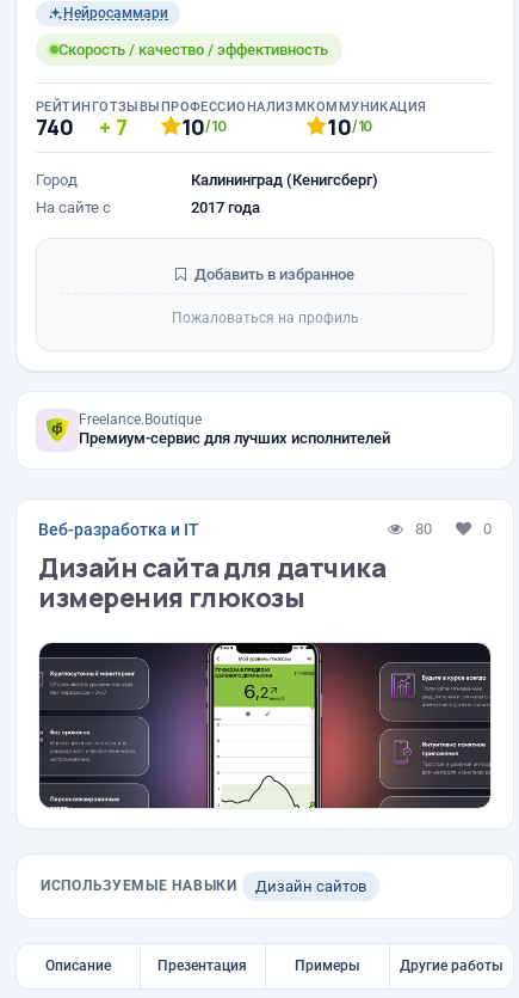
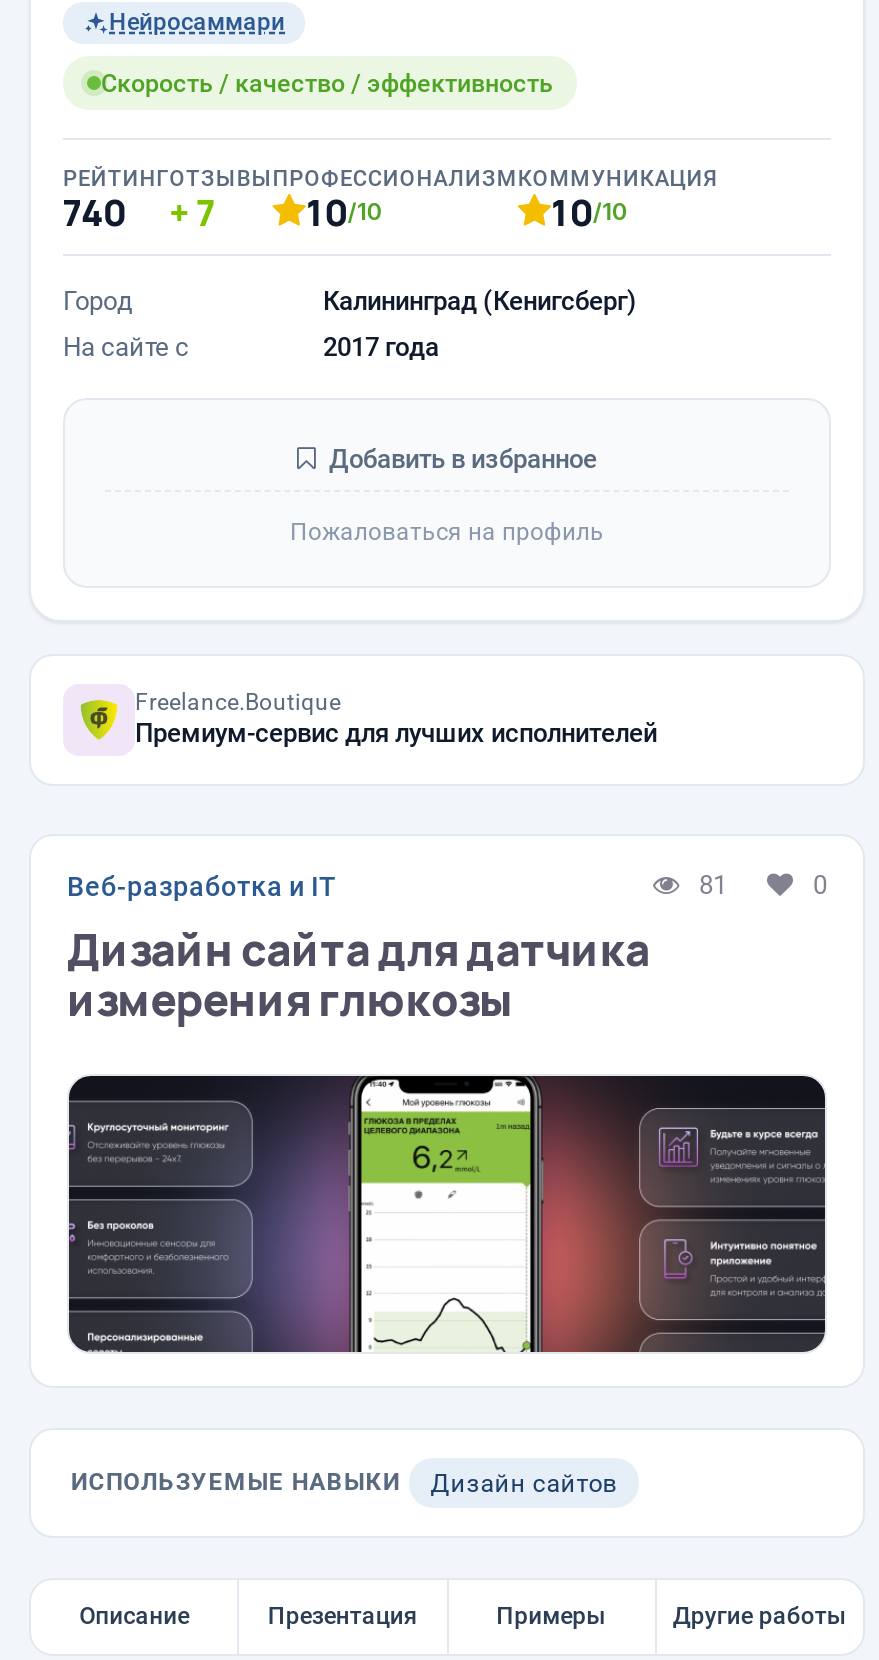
[415,520,432,538] 80 -> [699,870,727,900] 81

